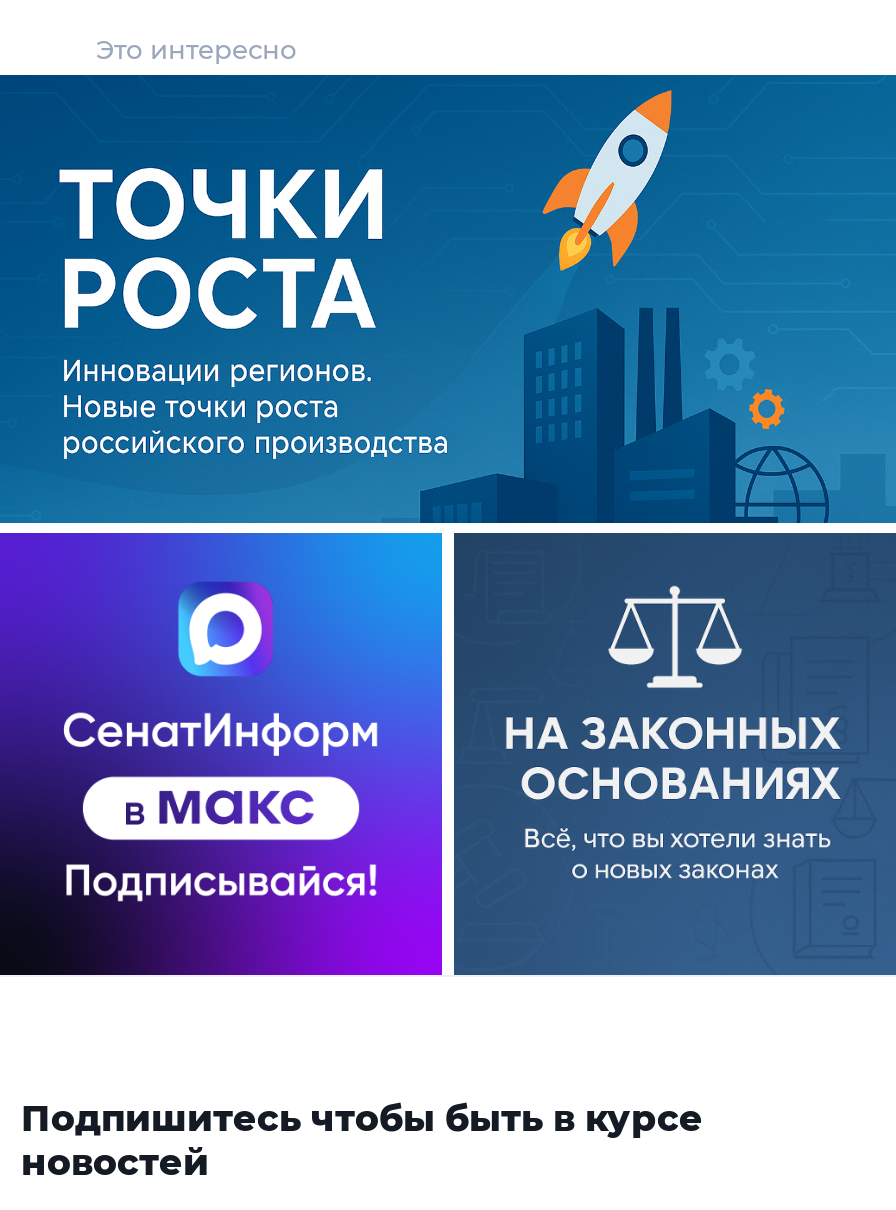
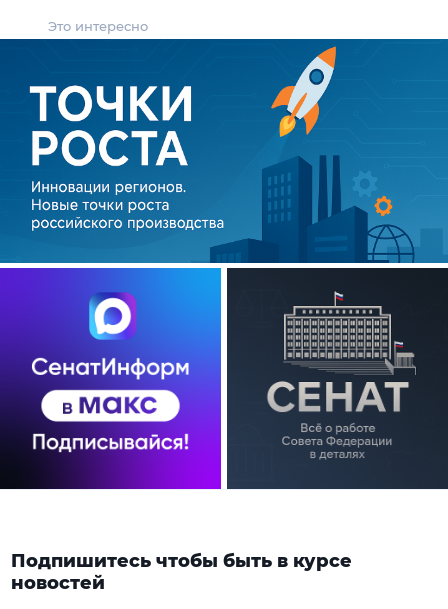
[454,533,890,975] [image] -> [227,268,445,489] [image]

